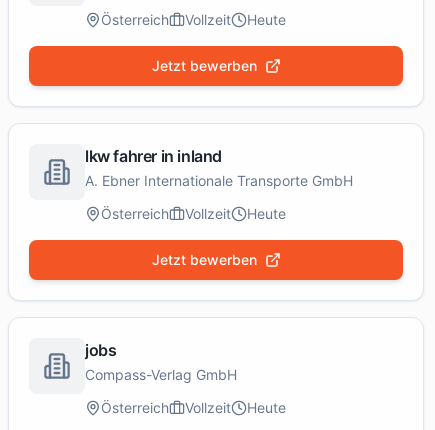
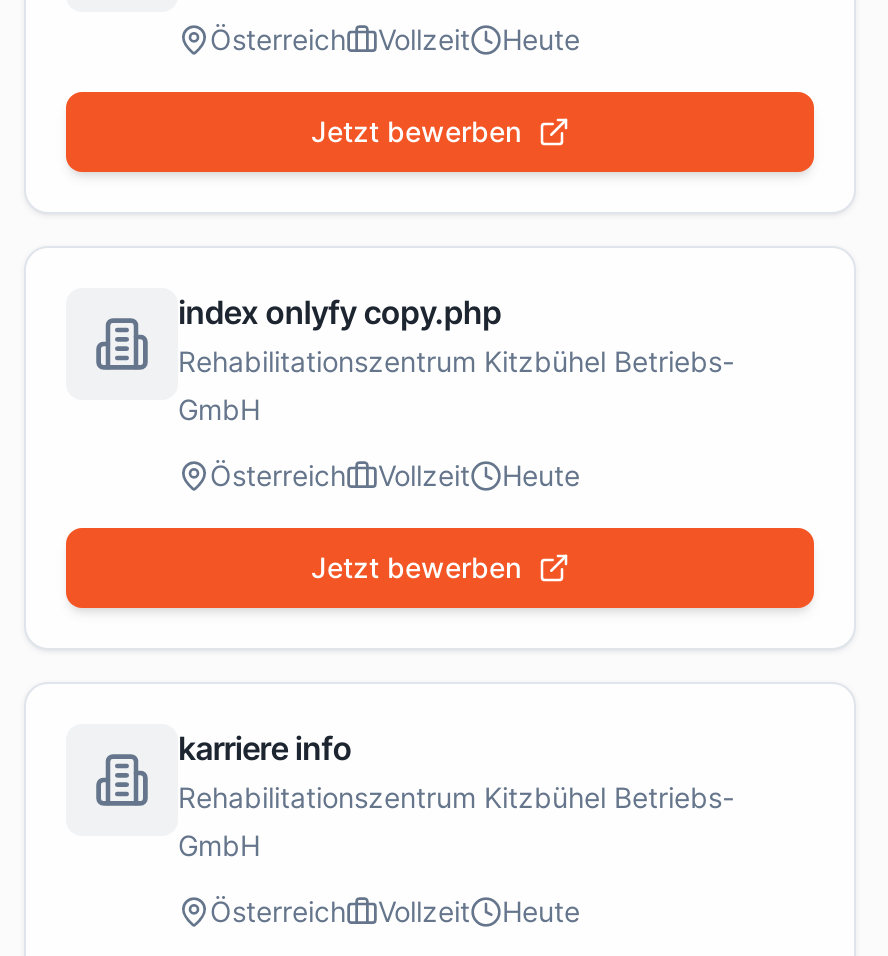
[85,146,353,189] lkw fahrer in inland | A. Ebner Internationale Transporte GmbH -> [178,292,734,426] index onlyfy copy.php | Rehabilitationszentrum Kitzbühel Betriebs- | GmbH
[85,340,237,383] jobs | Compass-Verlag GmbH -> [178,728,734,862] karriere info | Rehabilitationszentrum Kitzbühel Betriebs- | GmbH

